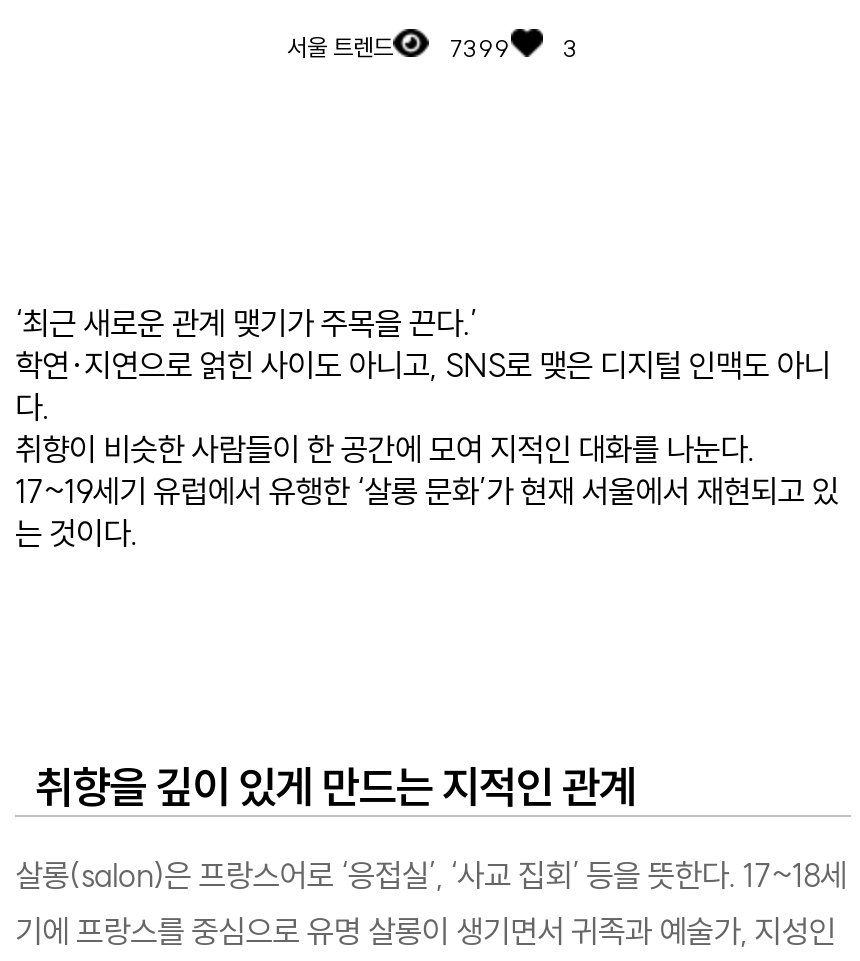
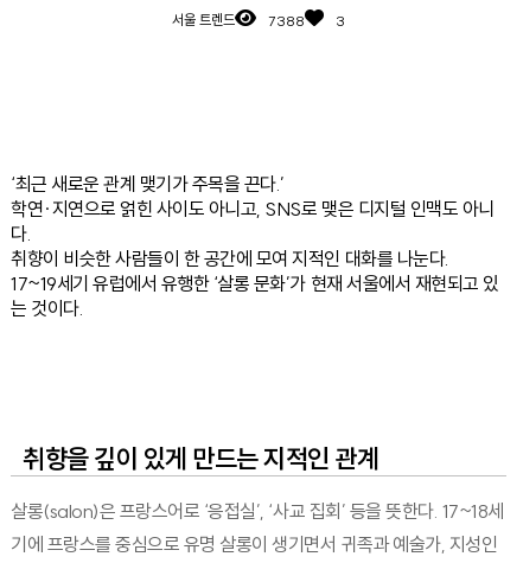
[287,32,579,63] 서울 트렌드 7399 3 -> [172,11,345,30] 서울 트렌드 7388 3

